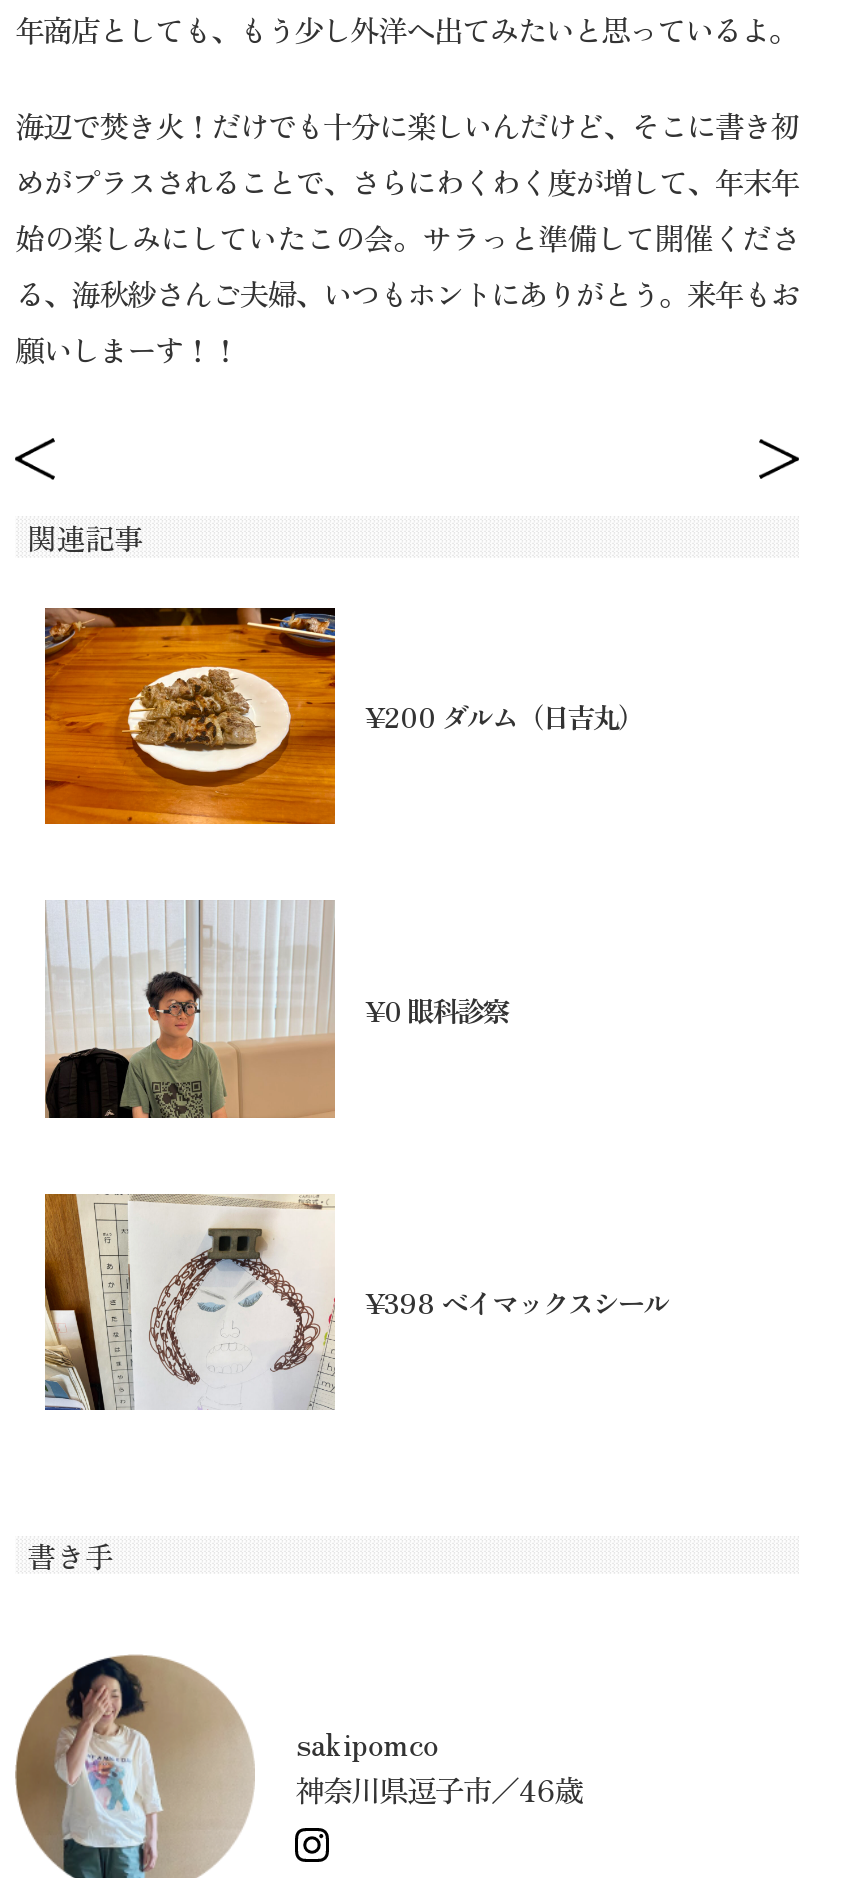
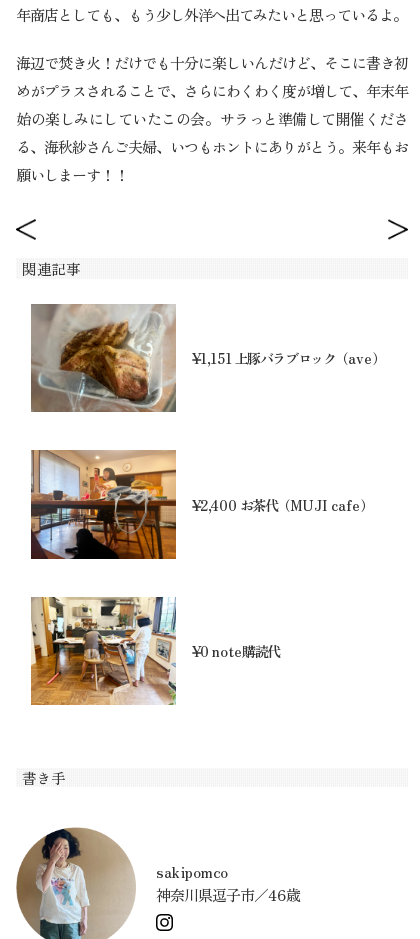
[43,606,643,826] [image] | ¥200ダルム（日吉丸） -> [30,303,385,413] [image] | ¥1,151上豚バラブロック（ave）
[43,900,508,1120] [image] | ¥0眼科診察 -> [30,449,372,560] [image] | ¥2,400お茶代（MUJI cafe）
[43,1194,668,1412] [image] | ¥398ベイマックスシール -> [30,596,280,706] [image] | ¥0 note購読代

